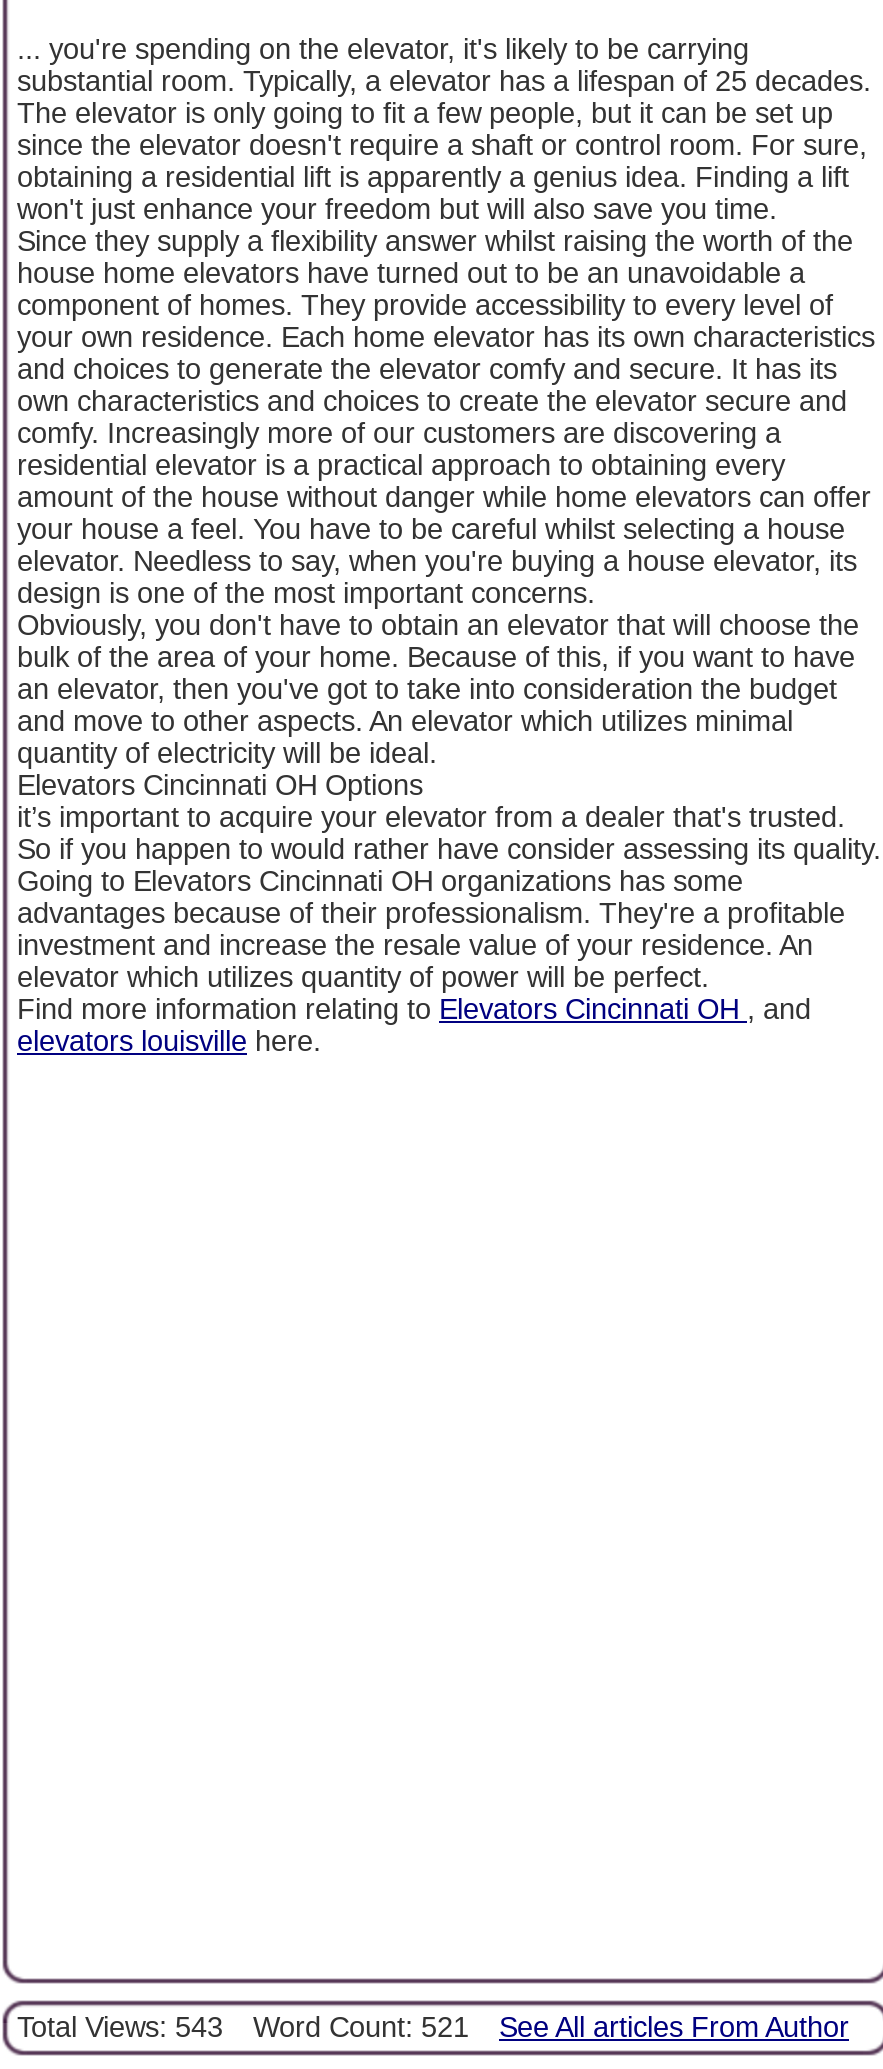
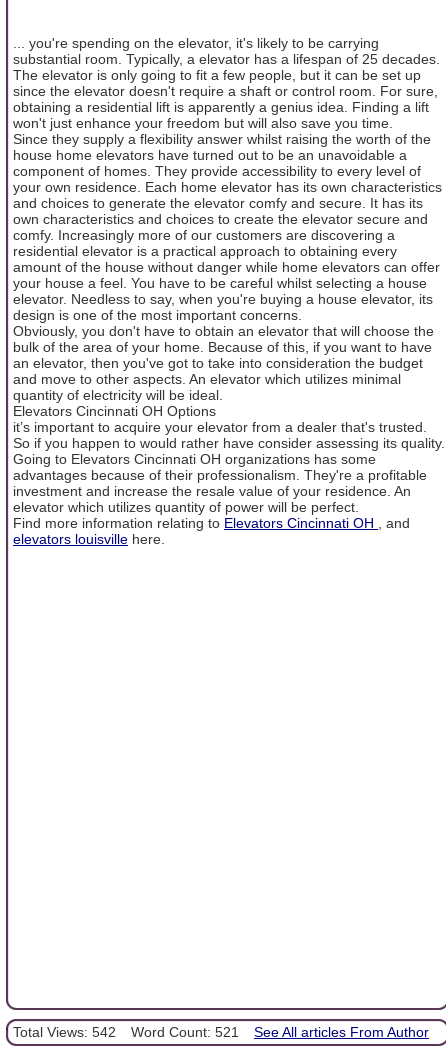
[17,2011,849,2043] Total Views: 543 Word Count: 521 See All articles From Author -> [13,1024,429,1040] Total Views: 542 Word Count: 521 See All articles From Author

